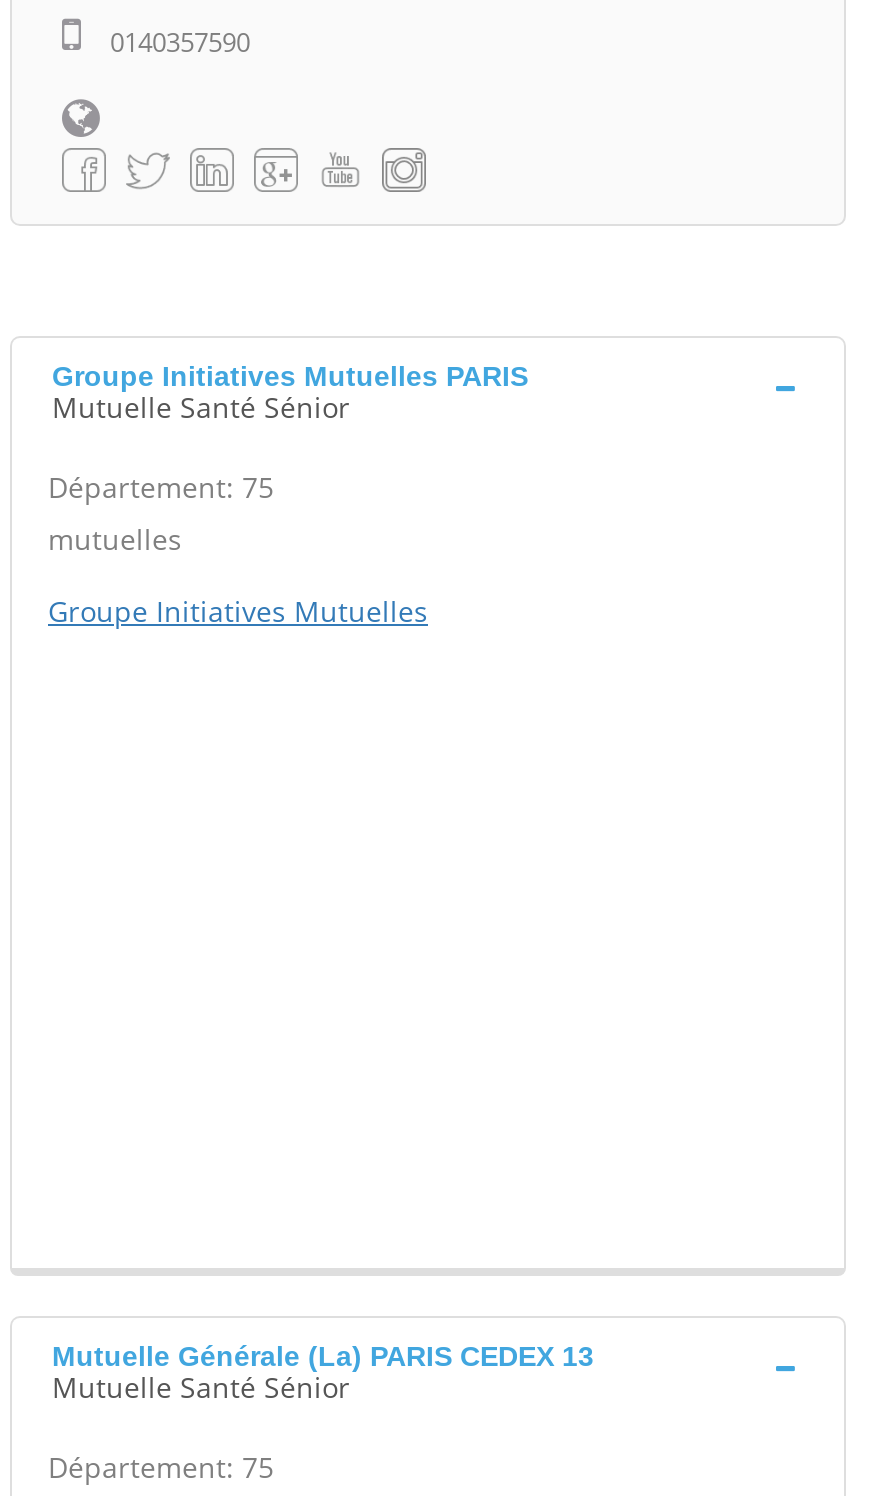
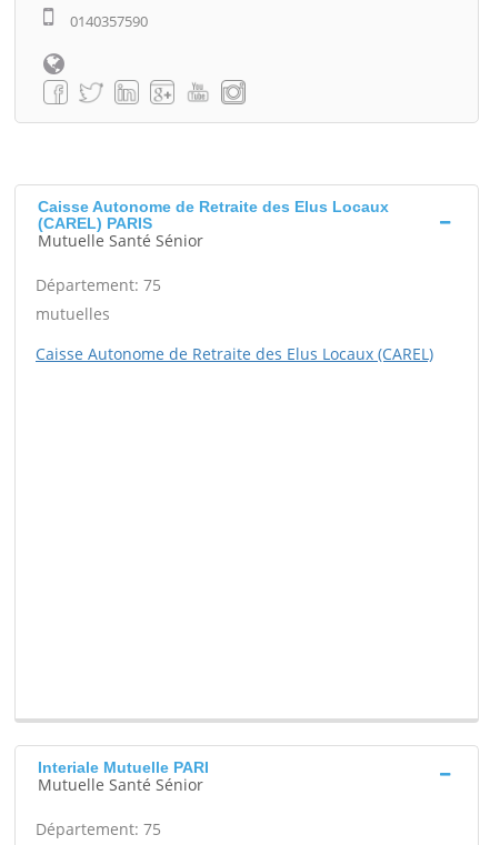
[52,360,528,392] Groupe Initiatives Mutuelles PARIS -> [38,198,389,232] Caisse Autonome de Retraite des Elus Locaux | (CAREL) PARIS
[48,592,428,630] Groupe Initiatives Mutuelles -> [36,343,433,364] Caisse Autonome de Retraite des Elus Locaux (CAREL)
[52,1340,594,1372] Mutuelle Générale (La) PARIS CEDEX 13 -> [38,759,209,776] Interiale Mutuelle PARI

